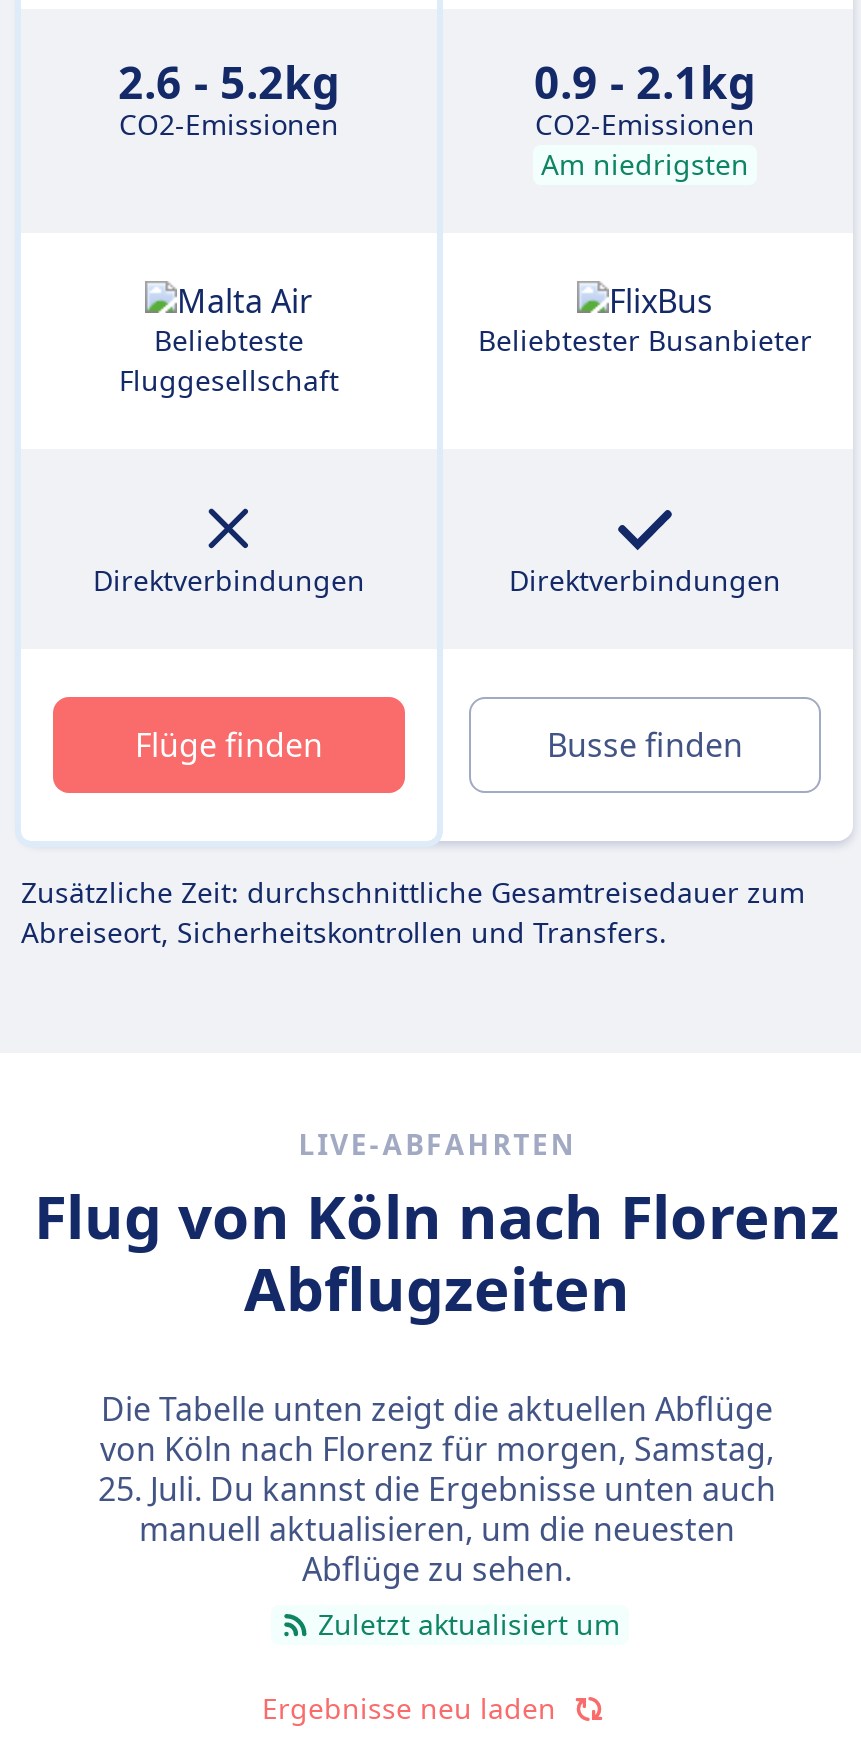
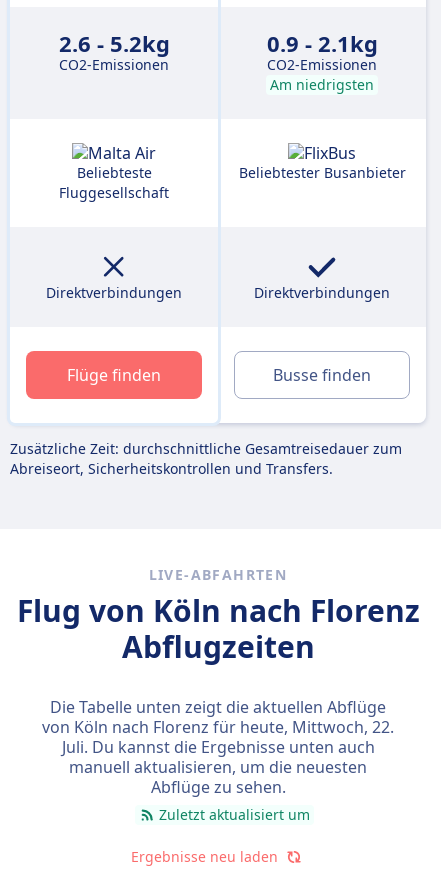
[98,1427,776,1511] von Köln nach Florenz für morgen, Samstag, | 25. Juli. Du kannst die Ergebnisse unten auch -> [42,716,394,758] von Köln nach Florenz für heute, Mittwoch, 22. | Juli. Du kannst die Ergebnisse unten auch

